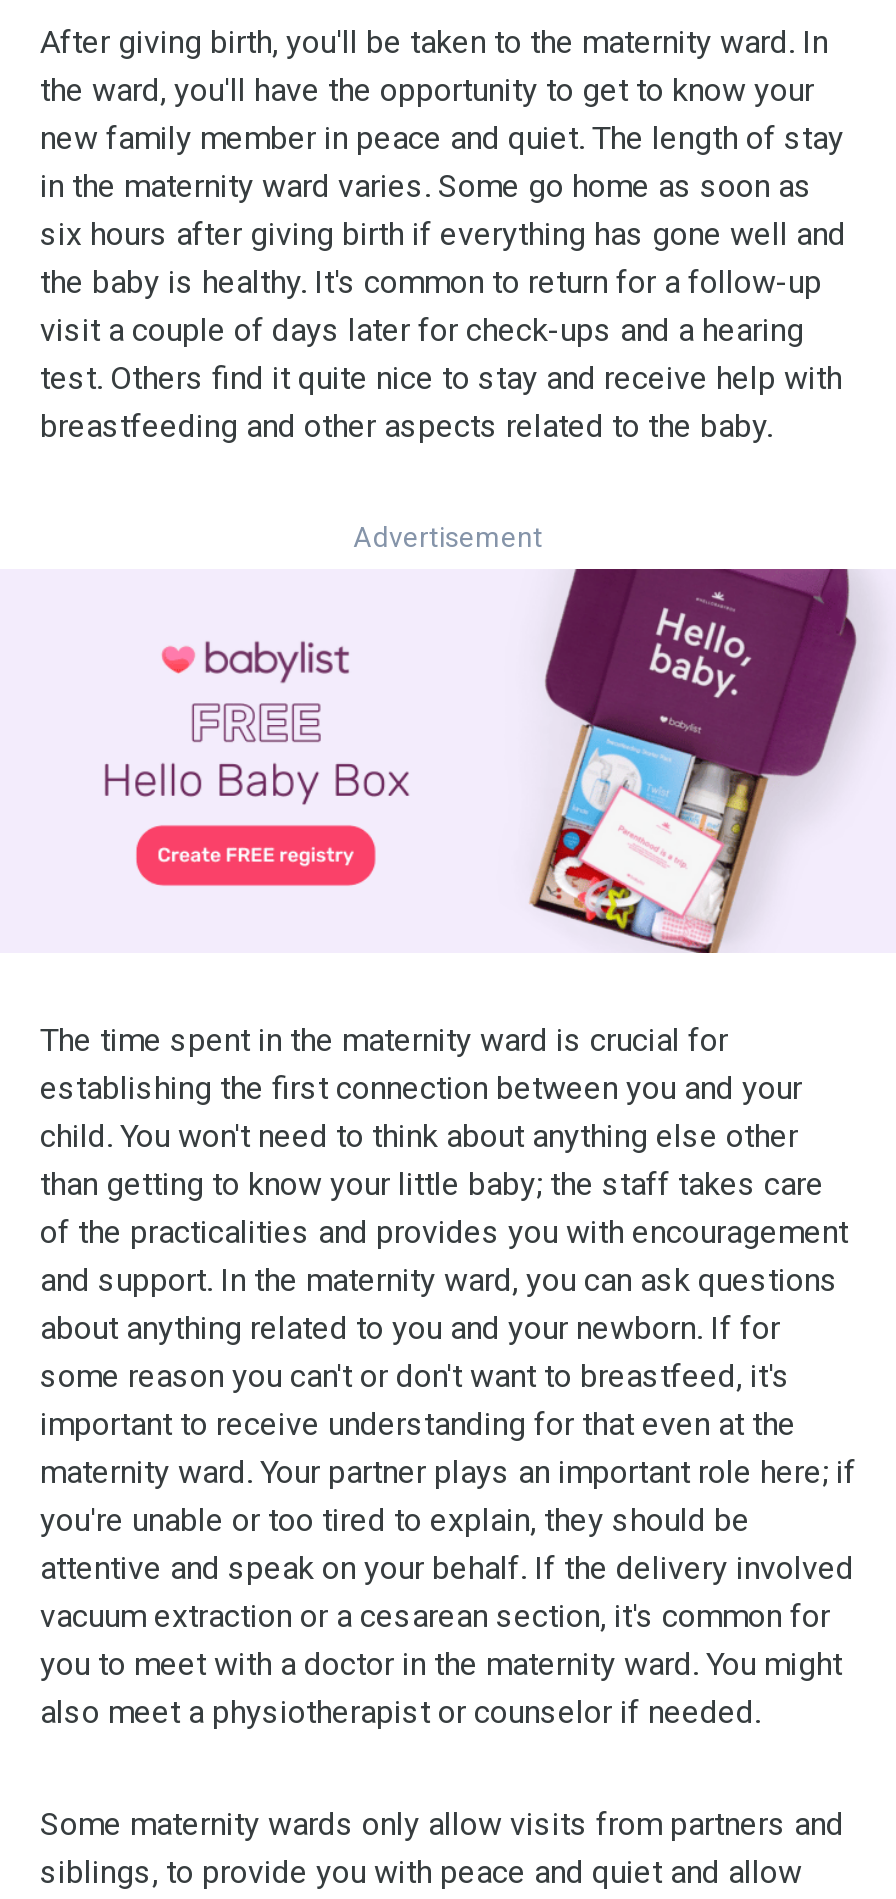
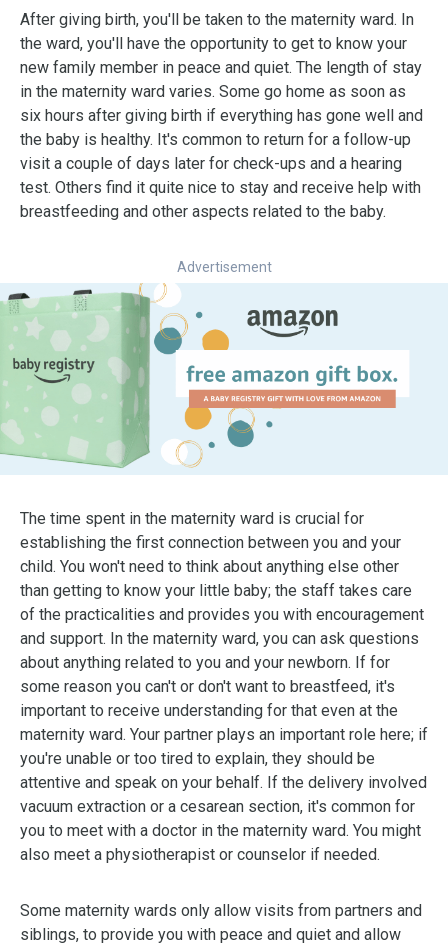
[6,567,868,955] [image] -> [3,282,441,475] [image]

